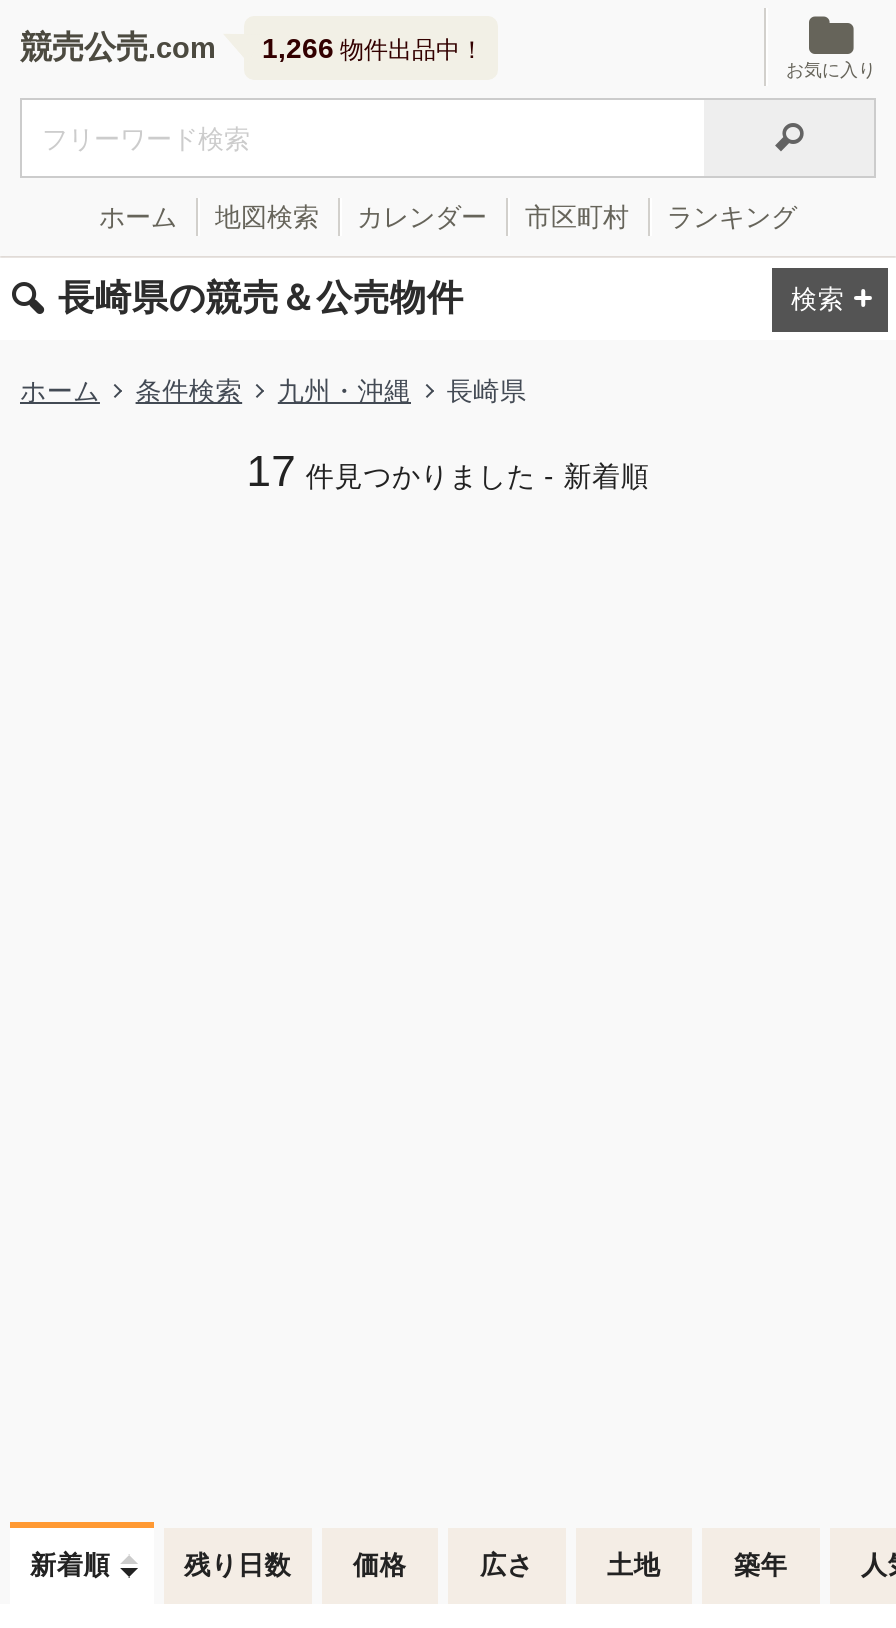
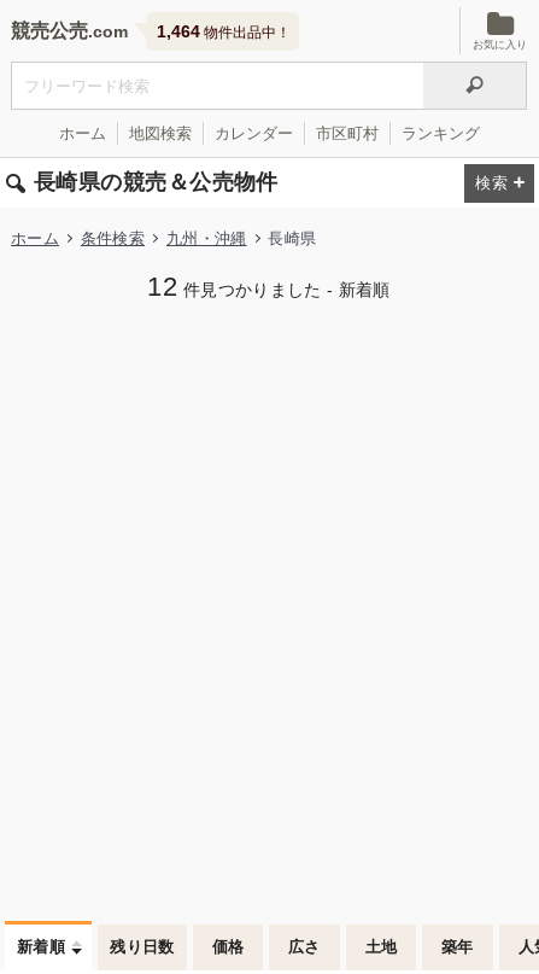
[262,32,484,64] 1,266物件出品中！ -> [157,22,291,41] 1,464物件出品中！
[246,446,650,496] 17 件見つかりました - 新着順 -> [147,272,390,302] 12 件見つかりました - 新着順

